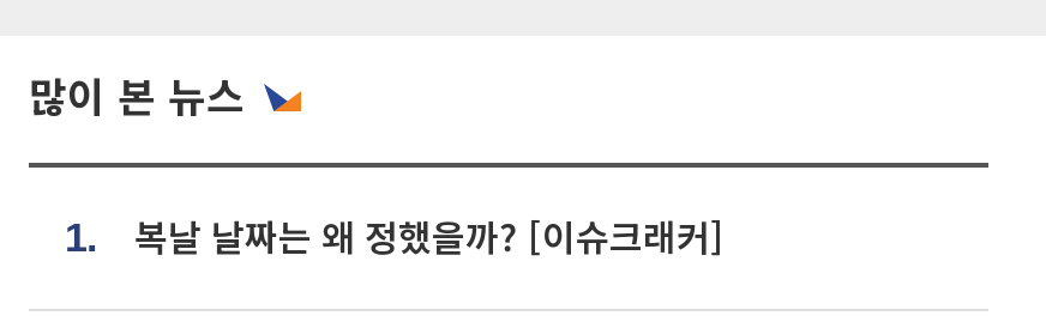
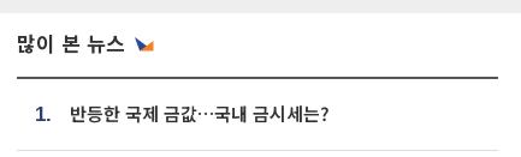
[134,211,725,261] 복날 날짜는 왜 정했을까? [이슈크래커] -> [70,101,330,126] 반등한 국제 금값…국내 금시세는?

